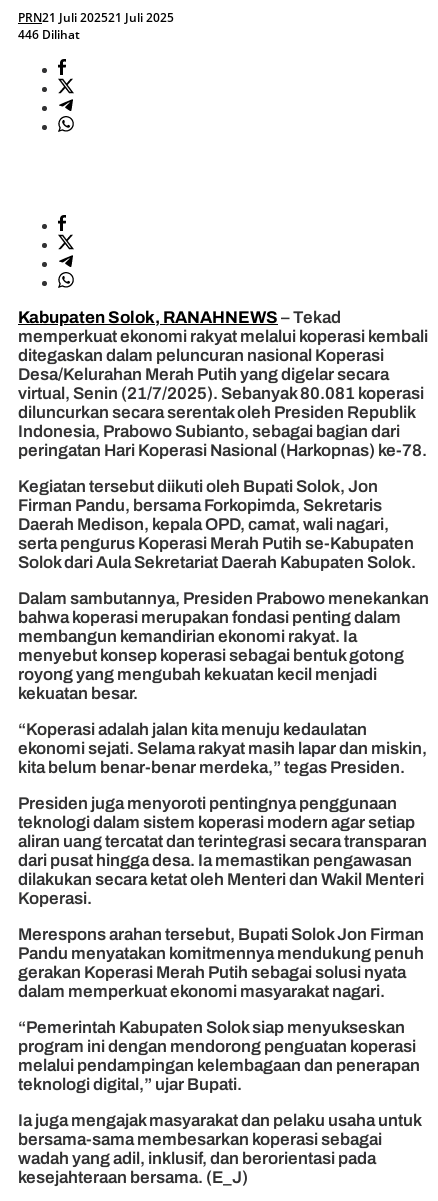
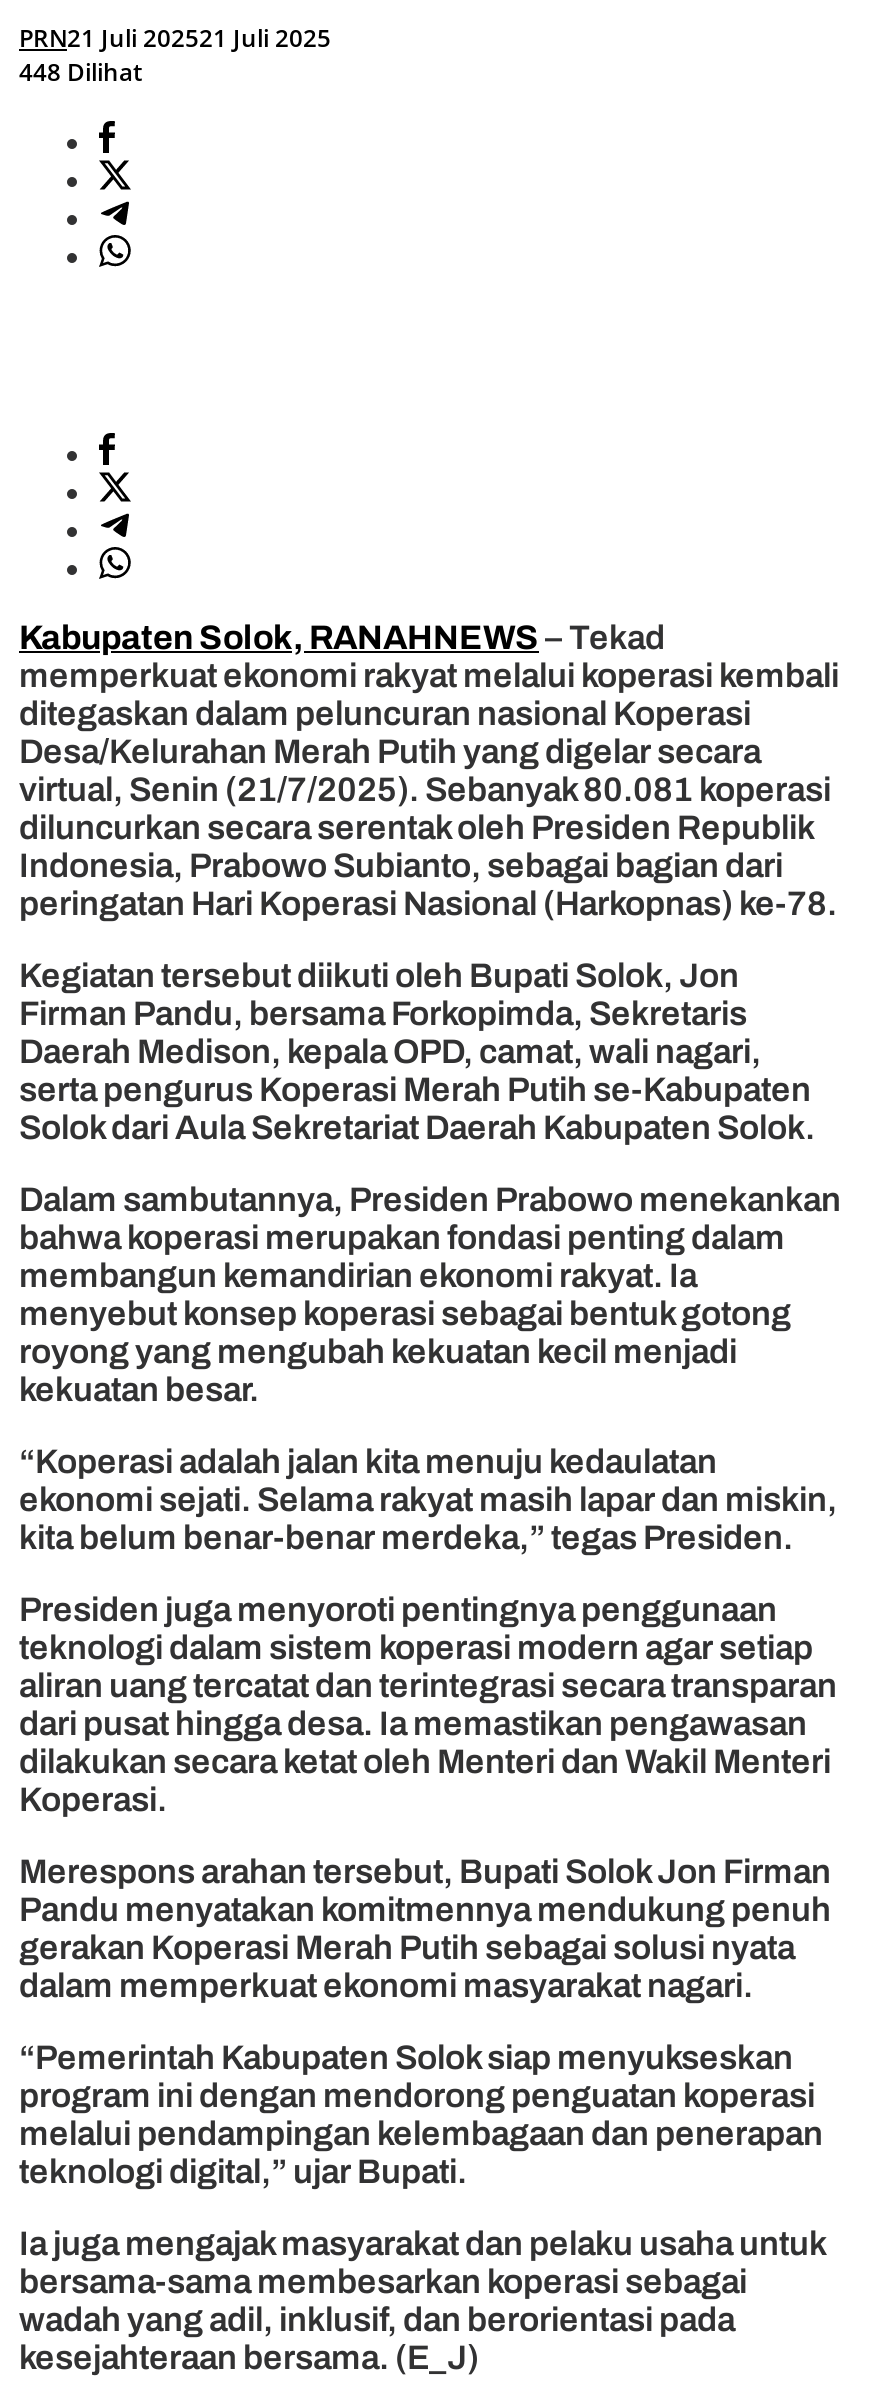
[18,26,80,43] 446 Dilihat -> [19,55,143,89] 448 Dilihat

